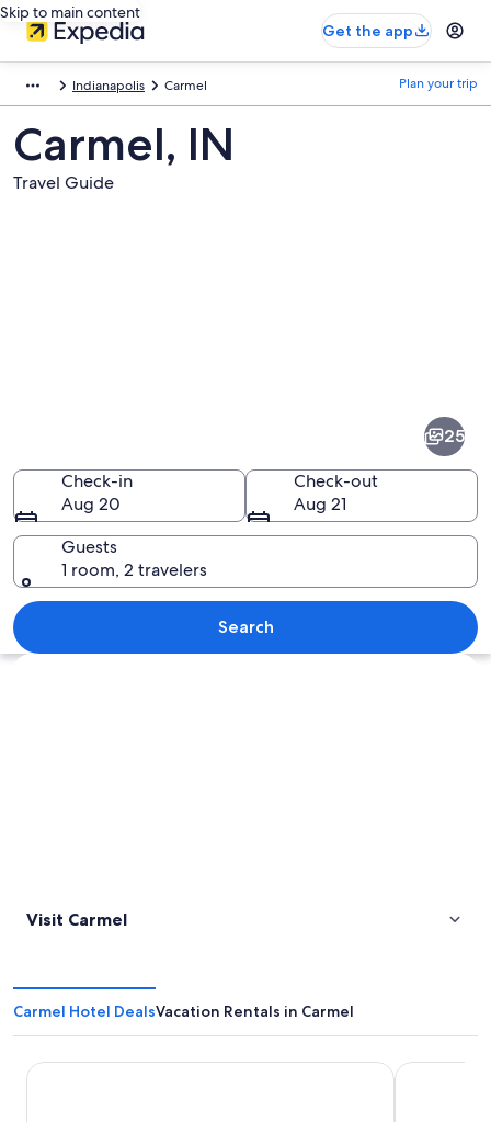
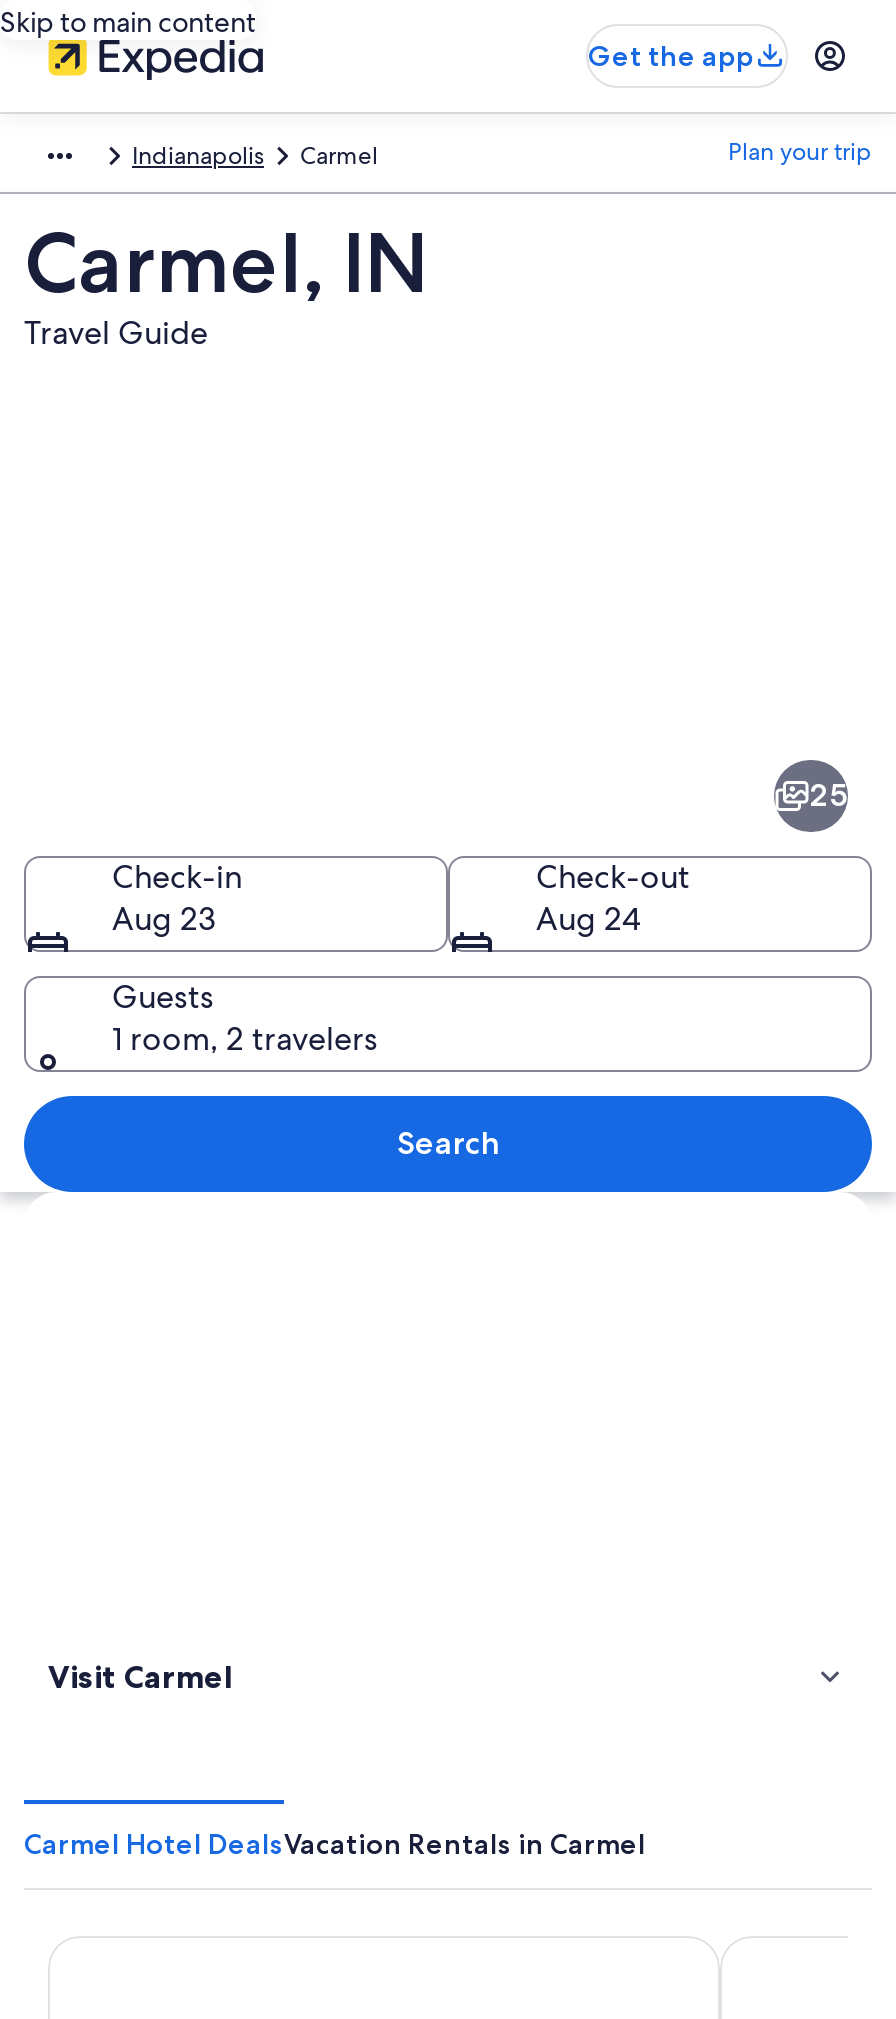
[61,492,121,515] Aug 20 -> [112,897,216,939] Aug 23
[294,492,346,515] Aug 21 -> [536,897,640,939] Aug 24

